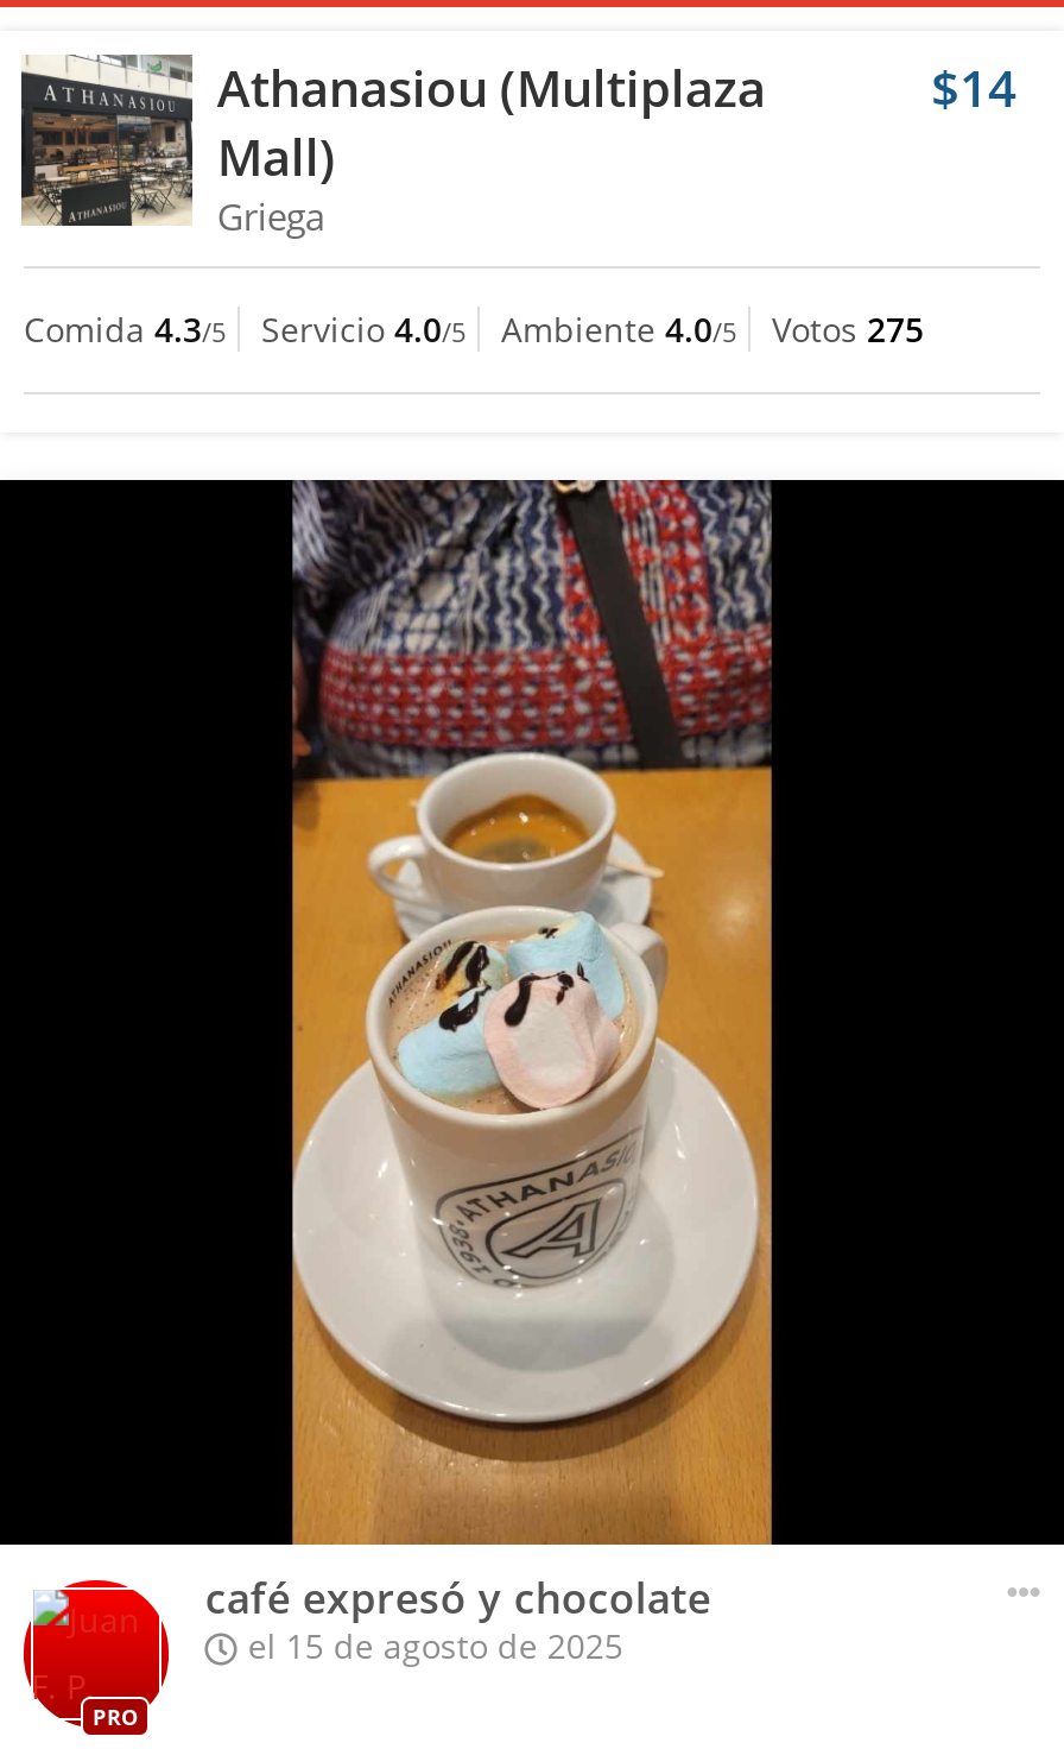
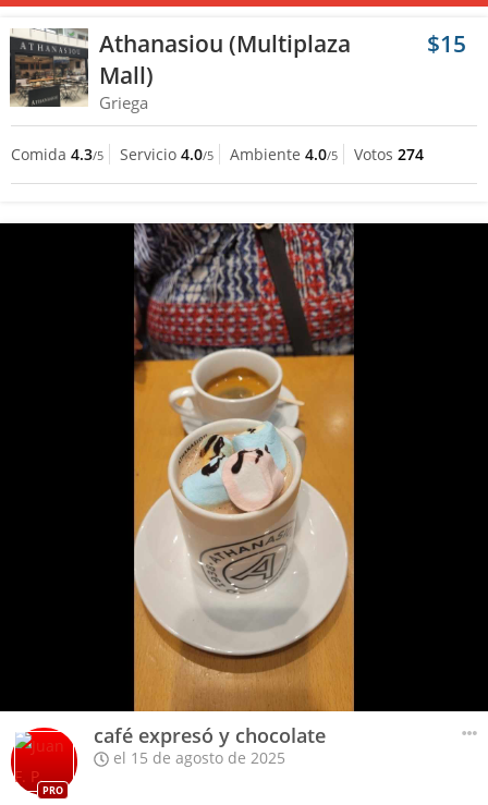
[931,55,1016,121] $14 -> [427,28,466,59] $15
[24,307,924,352] Comida 4.3/5 Servicio 4.0/5 Ambiente 4.0/5 Votos 275 -> [11,144,424,164] Comida 4.3/5 Servicio 4.0/5 Ambiente 4.0/5 Votos 274

